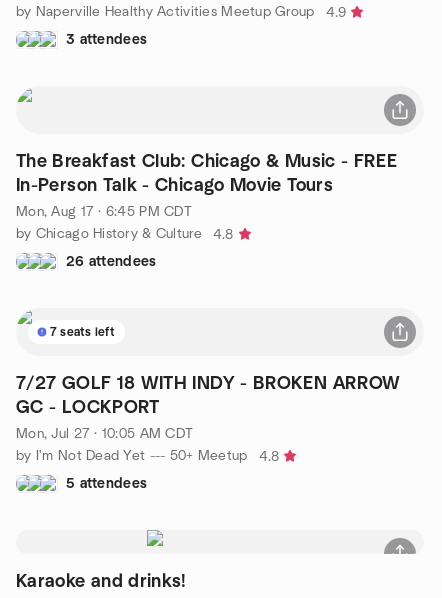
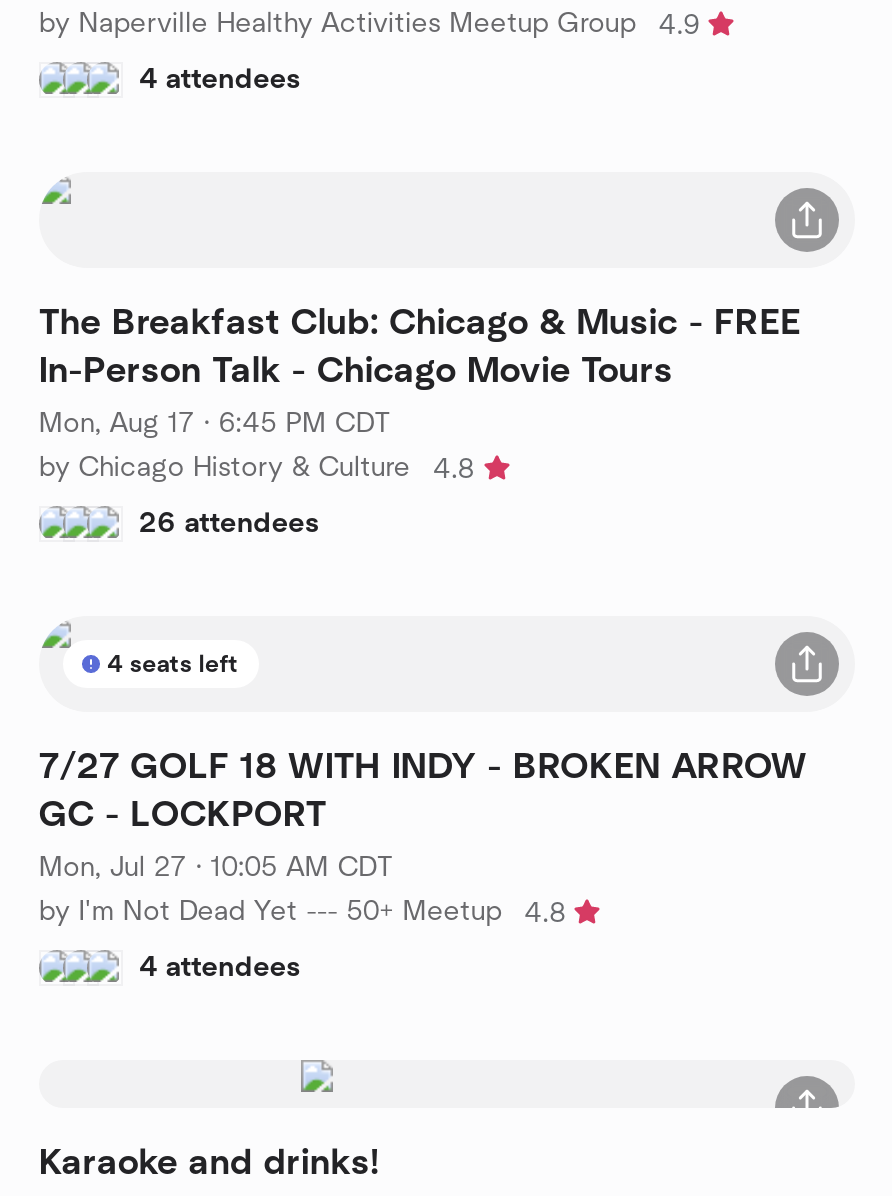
[66,32,147,46] 3 attendees -> [139,65,301,93] 4 attendees
[50,325,115,337] 7 seats left -> [107,651,239,675] 4 seats left
[66,476,147,490] 5 attendees -> [139,953,301,981] 4 attendees

